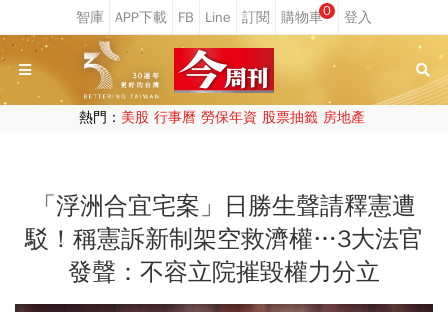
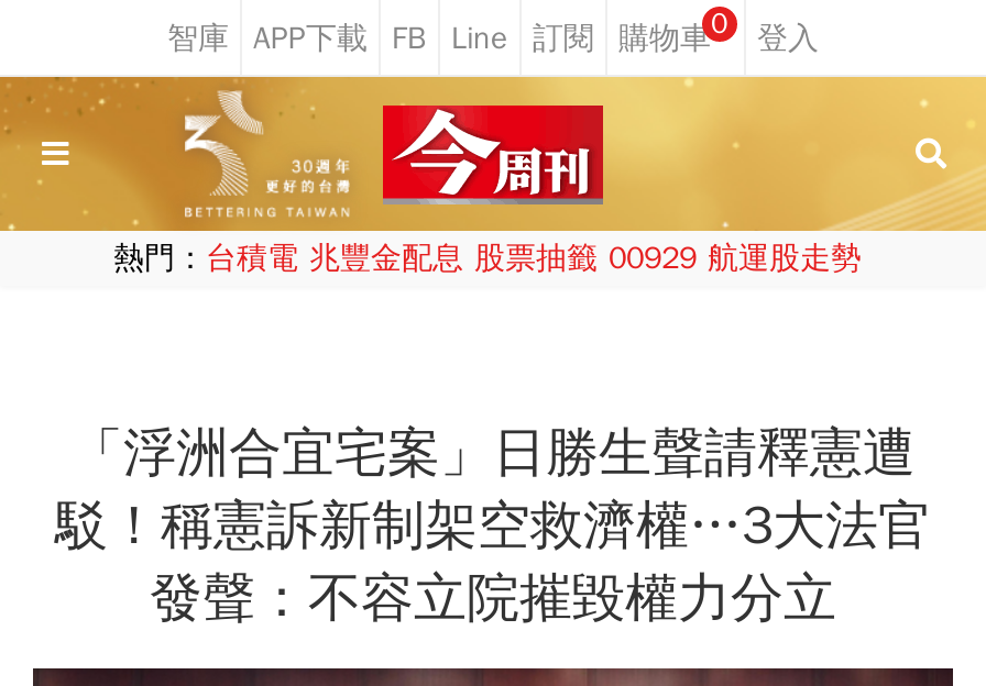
[78,109,364,126] 熱門：美股 行事曆 勞保年資 股票抽籤 房地產 -> [113,240,862,277] 熱門：台積電 兆豐金配息 股票抽籤 00929 航運股走勢

